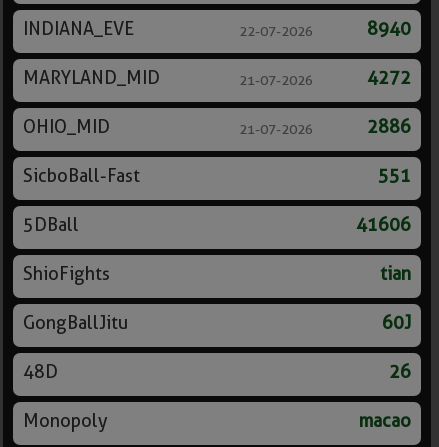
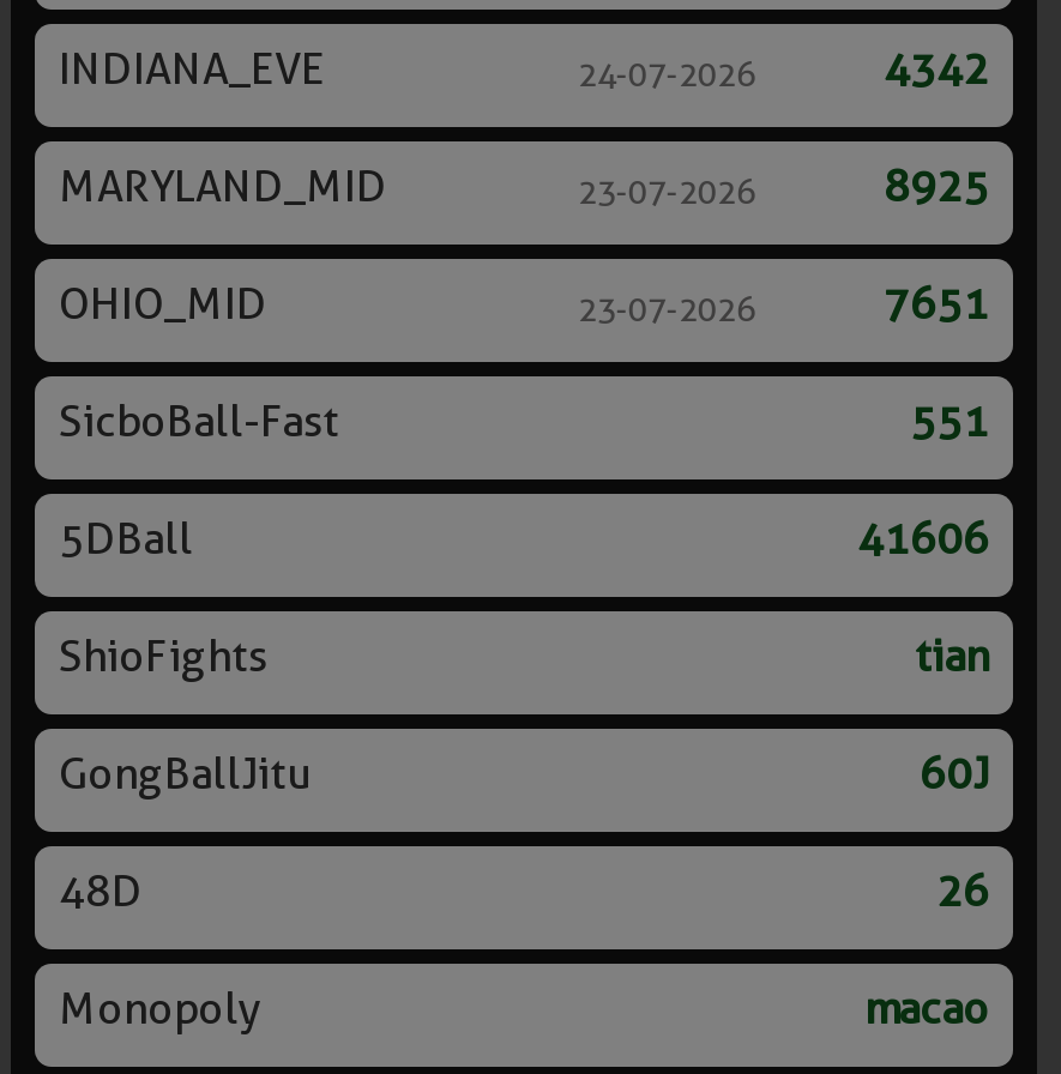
[239,23,313,39] 22-07-2026 -> [578,55,755,93] 24-07-2026
[367,18,411,39] 8940 -> [884,43,989,93] 4342
[239,72,313,88] 21-07-2026 -> [578,173,755,211] 23-07-2026
[367,67,411,88] 4272 -> [884,161,989,211] 8925
[239,121,313,137] 21-07-2026 -> [578,290,755,328] 23-07-2026
[367,116,411,137] 2886 -> [884,278,989,328] 7651

